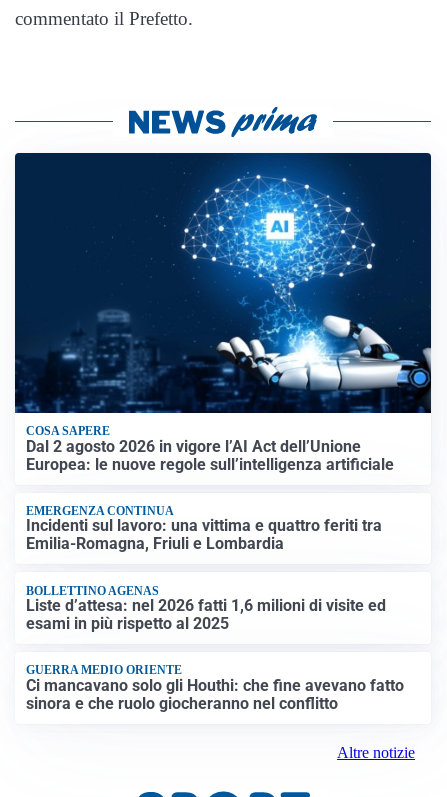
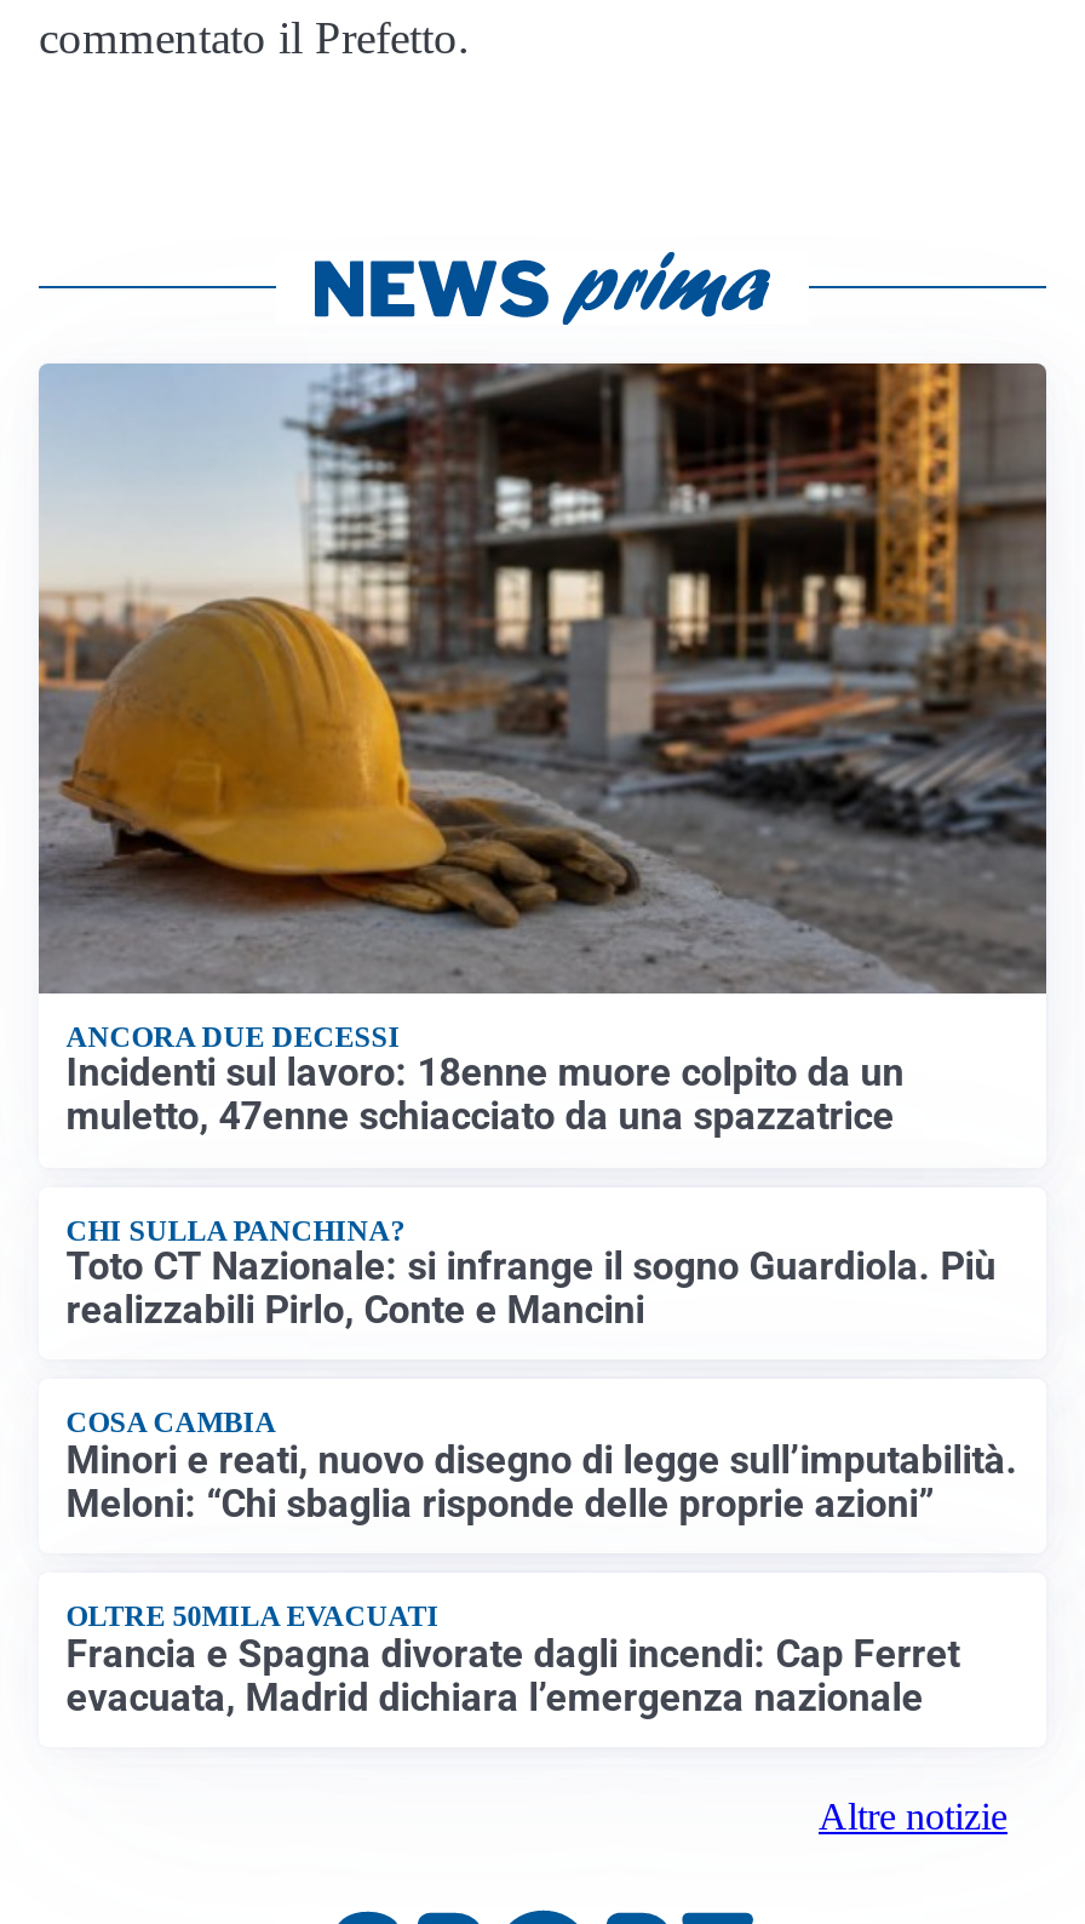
[14,152,432,473] [image] | COSA SAPERE | Dal 2 agosto 2026 in vigore l’AI Act dell’Unione | Europea: le nuove regole sull’intelligenza artificiale -> [36,361,1049,1140] [image] | ANCORA DUE DECESSI | Incidenti sul lavoro: 18enne muore colpito da un | muletto, 47enne schiacciato da una spazzatrice
[26,504,382,553] EMERGENZA CONTINUA | Incidenti sul lavoro: una vittima e quattro feriti tra | Emilia-Romagna, Friuli e Lombardia -> [66,1214,996,1333] CHI SULLA PANCHINA? | Toto CT Nazionale: si infrange il sogno Guardiola. Più | realizzabili Pirlo, Conte e Mancini
[26,584,386,633] BOLLETTINO AGENAS | Liste d’attesa: nel 2026 fatti 1,6 milioni di visite ed | esami in più rispetto al 2025 -> [66,1407,1018,1527] COSA CAMBIA | Minori e reati, nuovo disegno di legge sull’imputabilità. | Meloni: “Chi sbaglia risponde delle proprie azioni”
[26,663,404,713] GUERRA MEDIO ORIENTE | Ci mancavano solo gli Houthi: che fine avevano fatto | sinora e che ruolo giocheranno nel conflitto -> [66,1600,960,1720] OLTRE 50MILA EVACUATI | Francia e Spagna divorate dagli incendi: Cap Ferret | evacuata, Madrid dichiara l’emergenza nazionale

